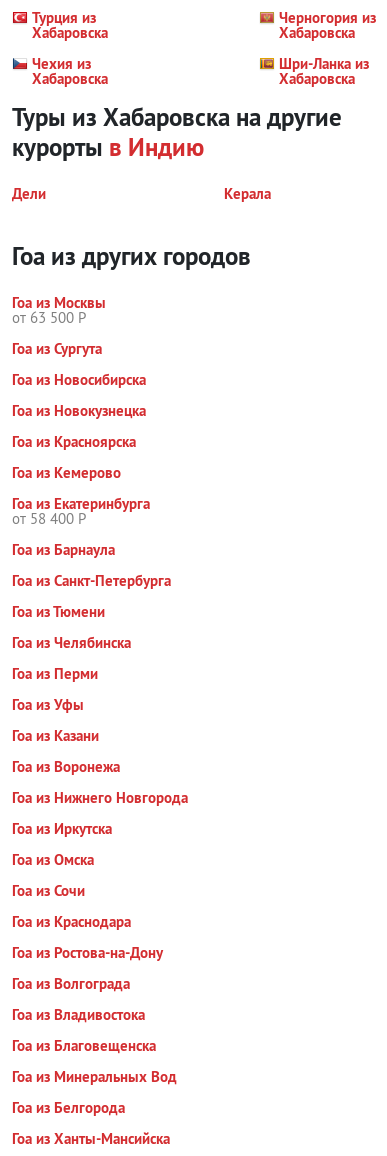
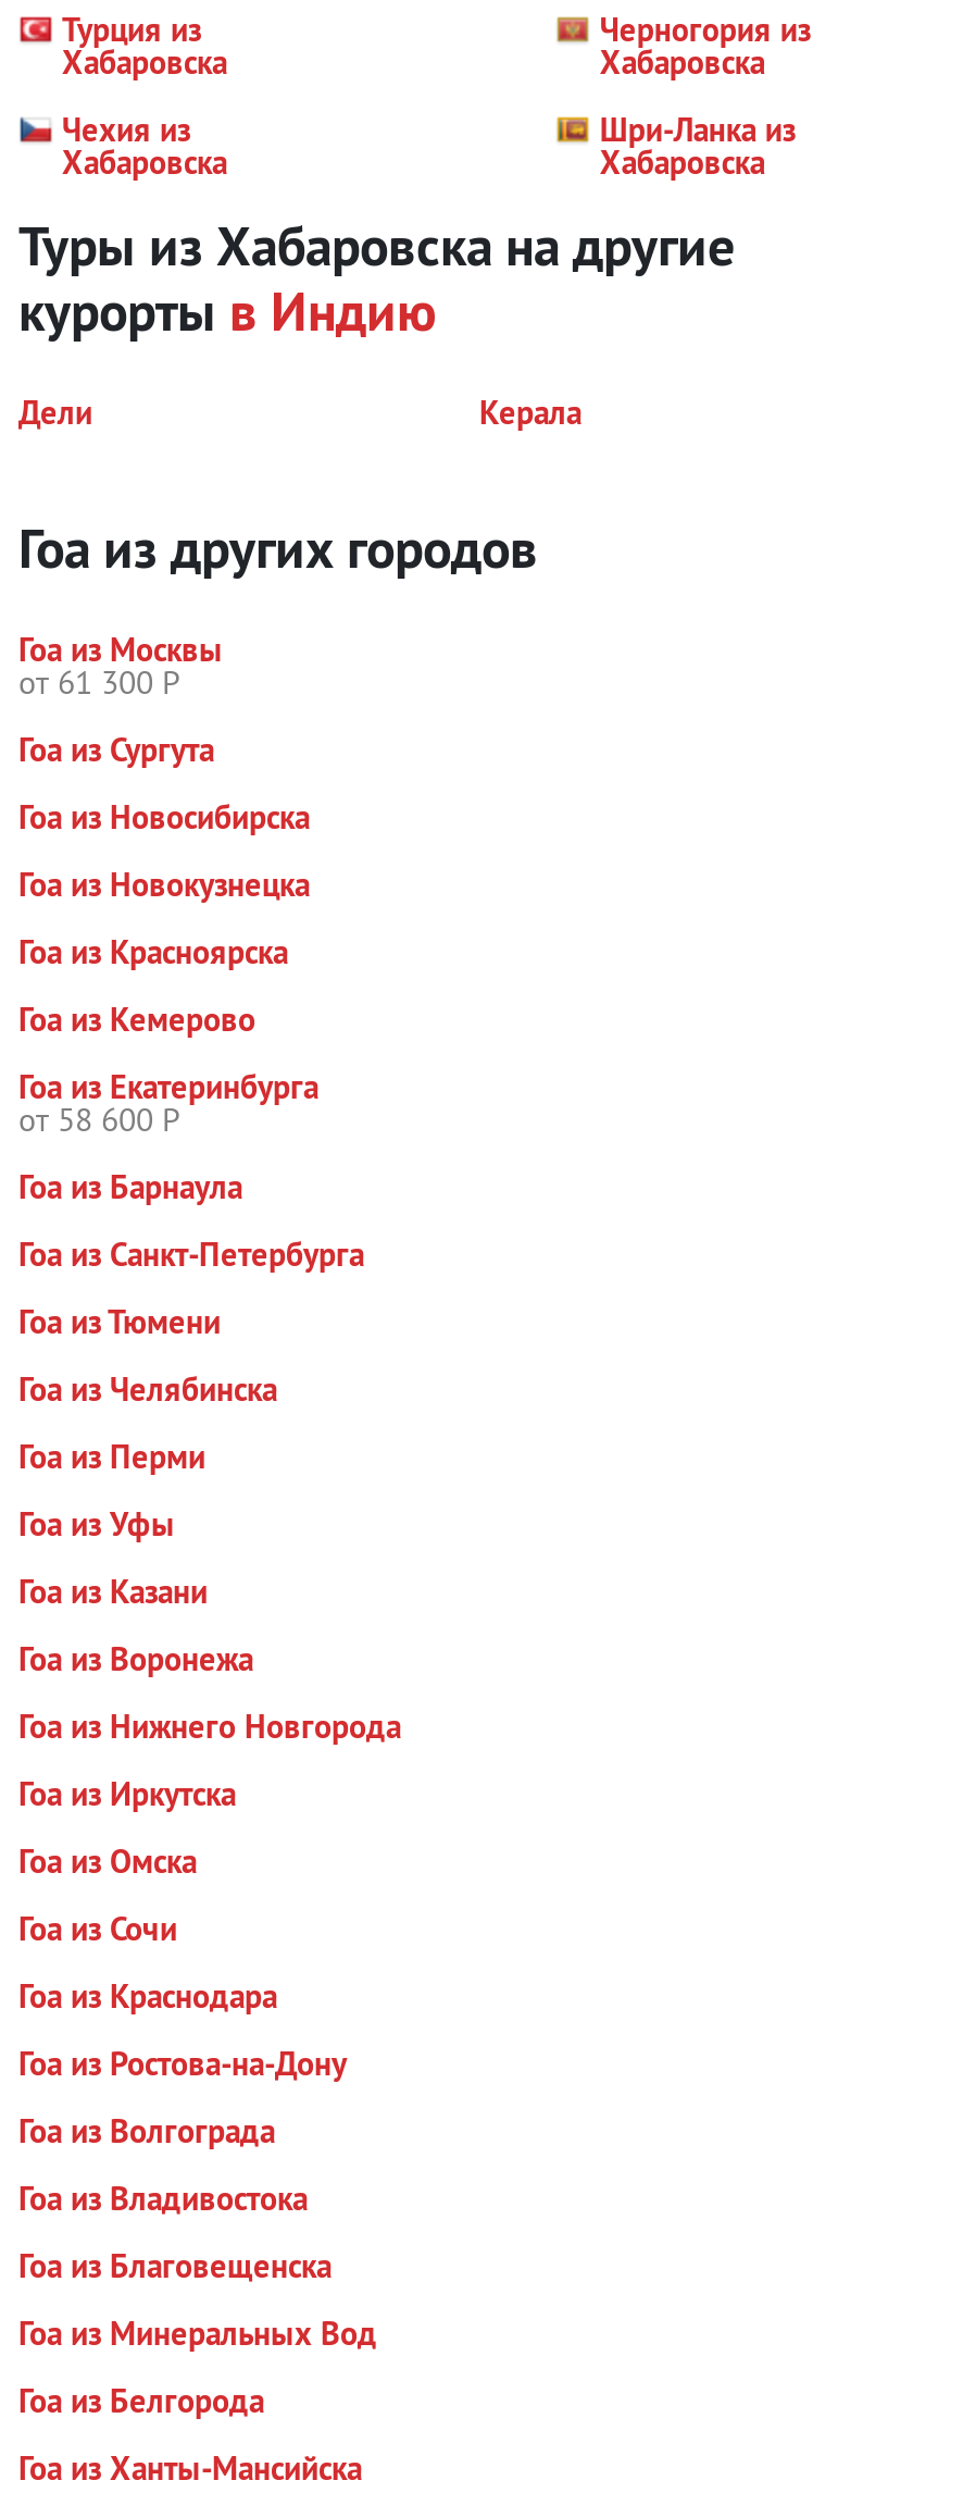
[12,308,86,327] от 63 500 Р -> [18,662,179,703] от 61 300 Р
[12,509,86,528] от 58 400 Р -> [18,1099,179,1140] от 58 600 Р

